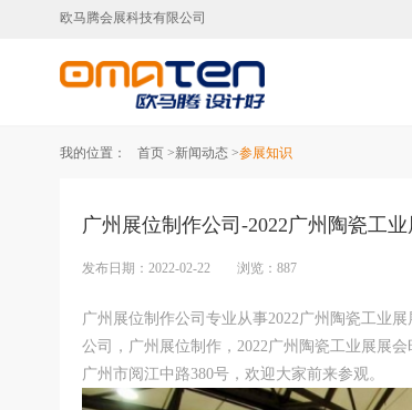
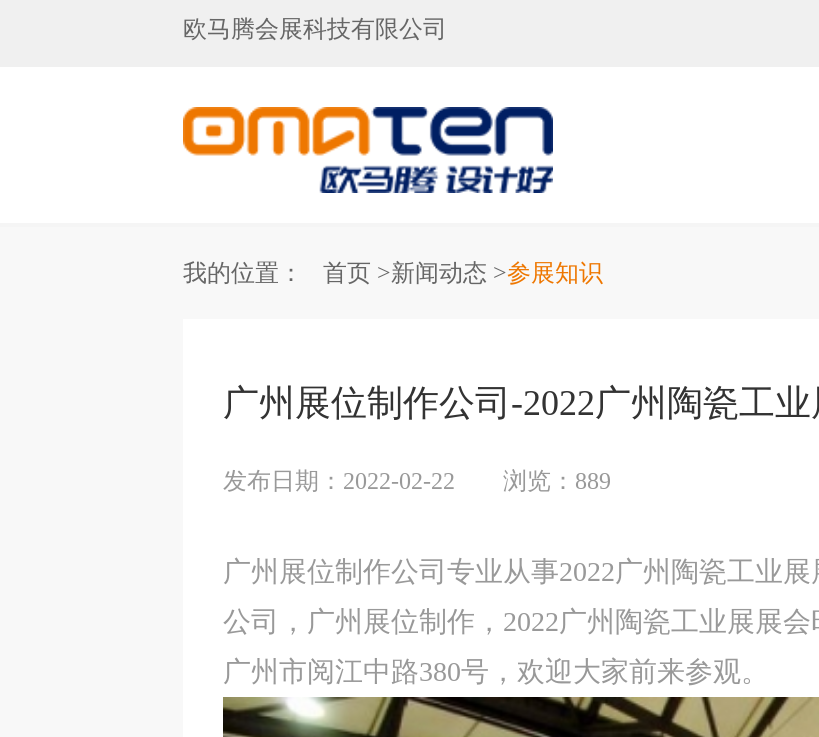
[82,260,297,276] 发布日期：2022-02-22 浏览：887 -> [223,467,611,495] 发布日期：2022-02-22 浏览：889

